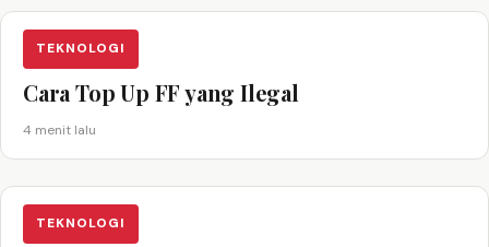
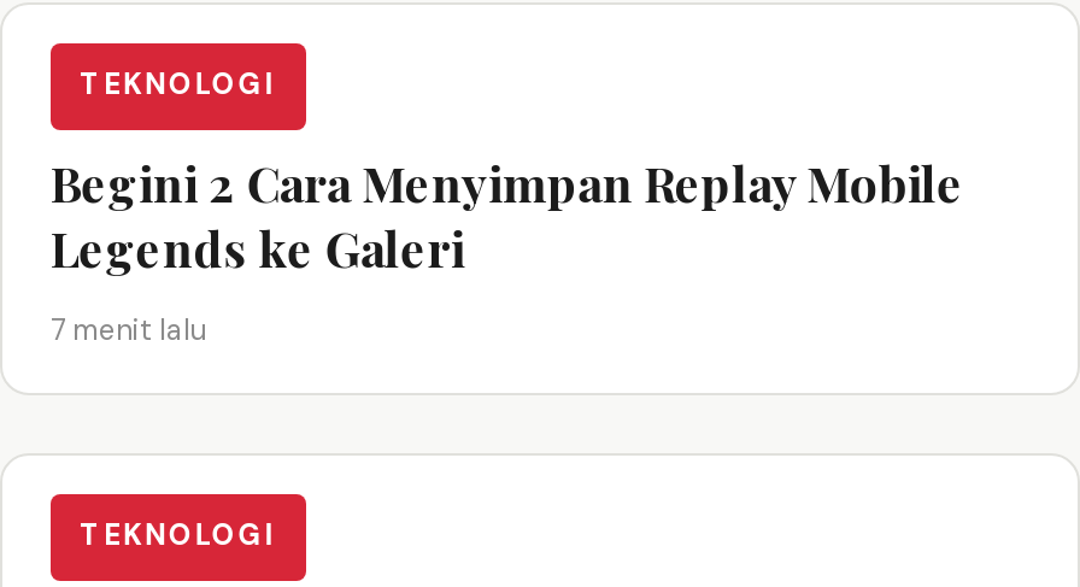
[23,77,299,107] Cara Top Up FF yang Ilegal -> [51,148,963,279] Begini 2 Cara Menyimpan Replay Mobile | Legends ke Galeri
[23,121,96,138] 4 menit lalu -> [51,310,207,349] 7 menit lalu

